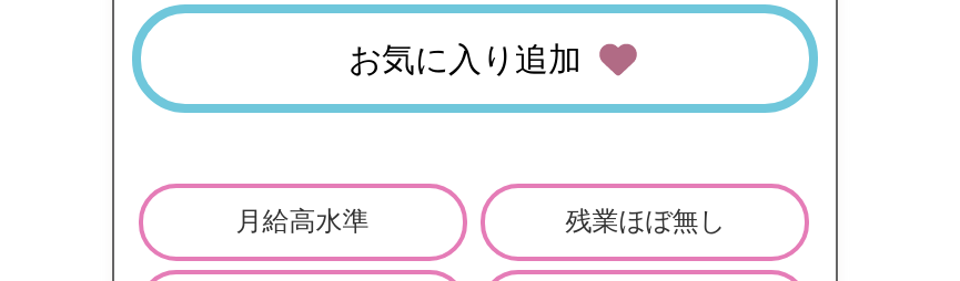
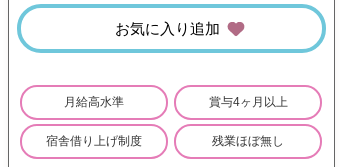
none -> [46,95,288,148] 賞与4ヶ月以上 | 宿舎借り上げ制度

